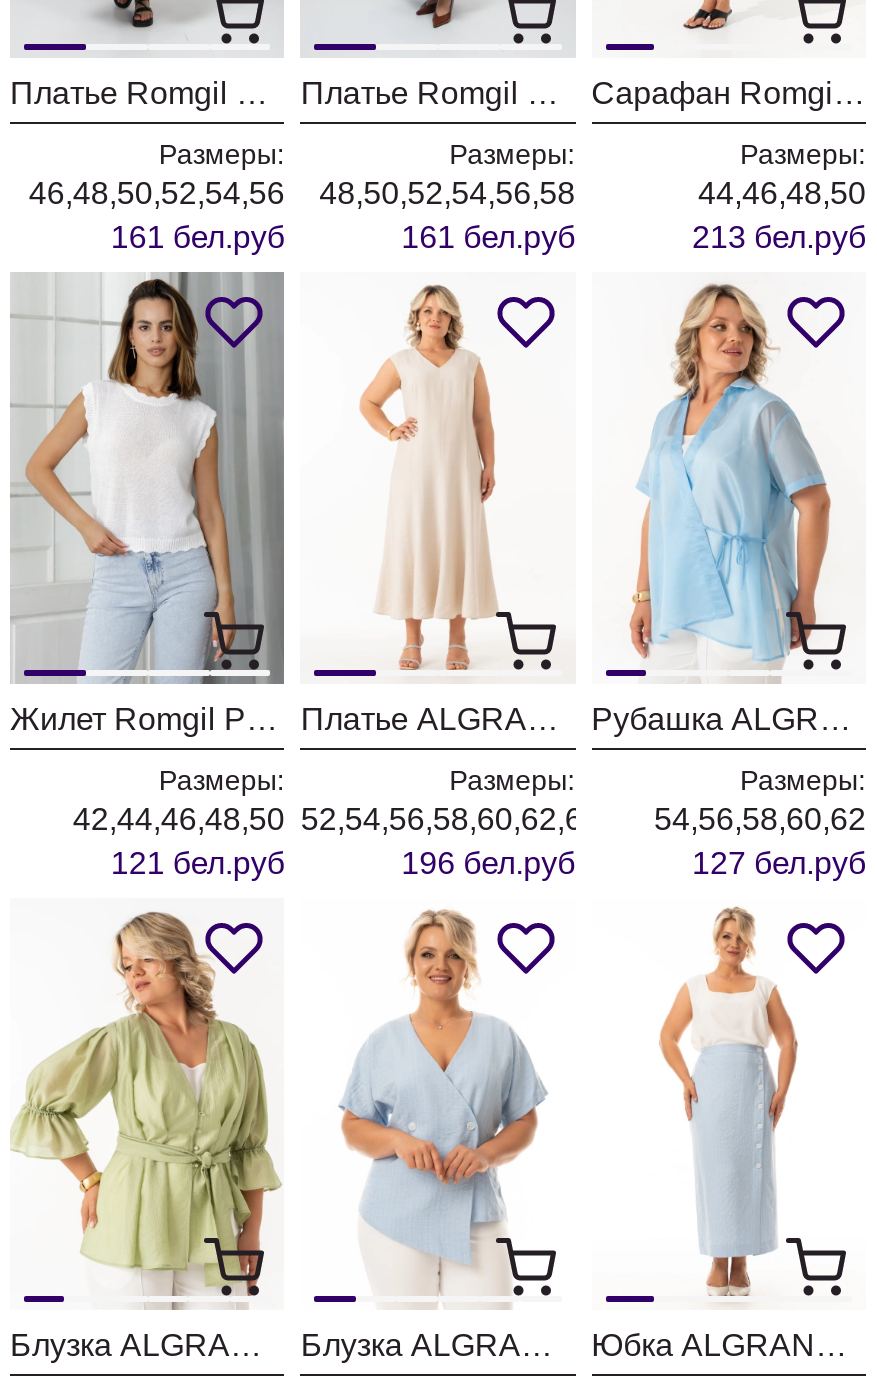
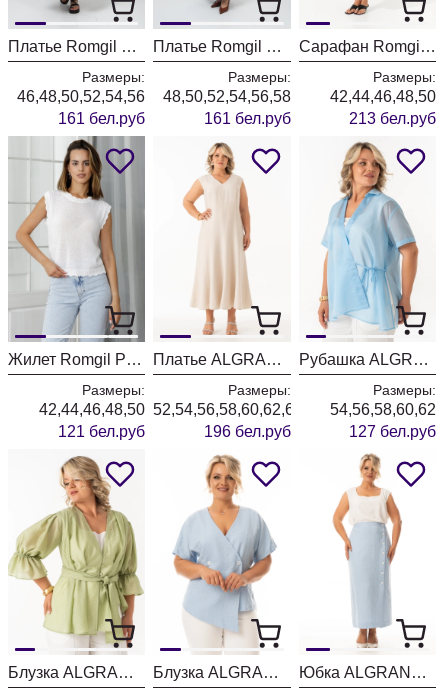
[698,176,866,210] 44,46,48,50 -> [330,88,436,105] 42,44,46,48,50

